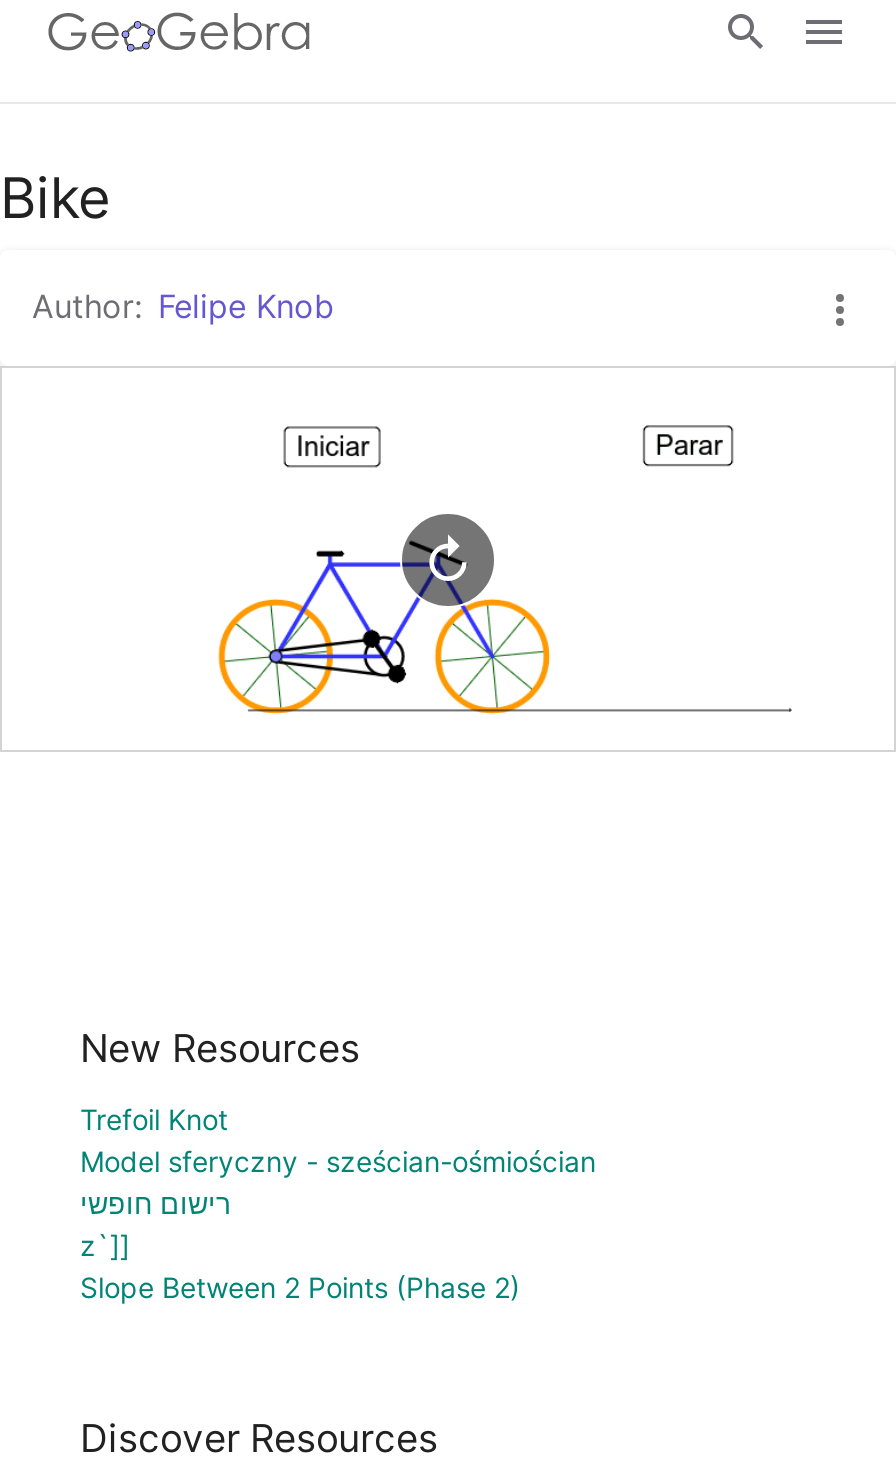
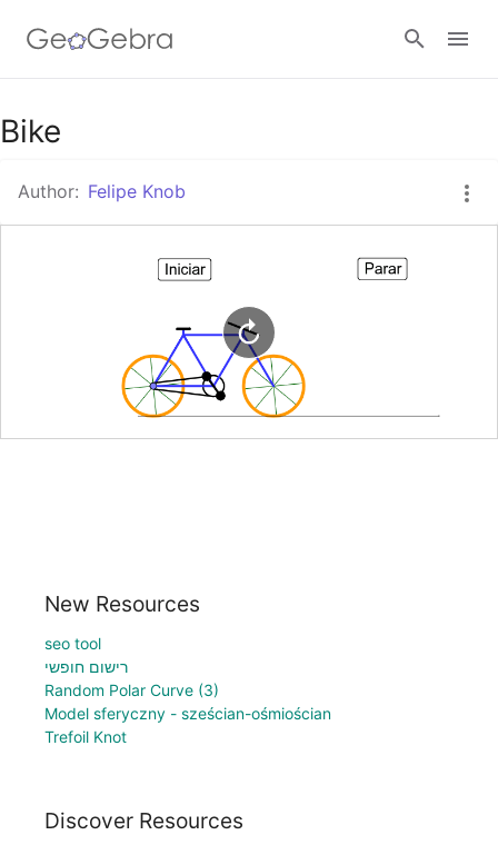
none -> [44,634,101,652] seo tool
moved [80,1102,596,1178] -> [44,704,331,746]: Model sferyczny - sześcian-ośmiościan | Trefoil Knot
moved [80,1186,230,1220] -> [44,657,128,676]: רישום חופשי
[80,1228,520,1304] z`]] | Slope Between 2 Points (Phase 2) -> [44,680,219,699] Random Polar Curve (3)

